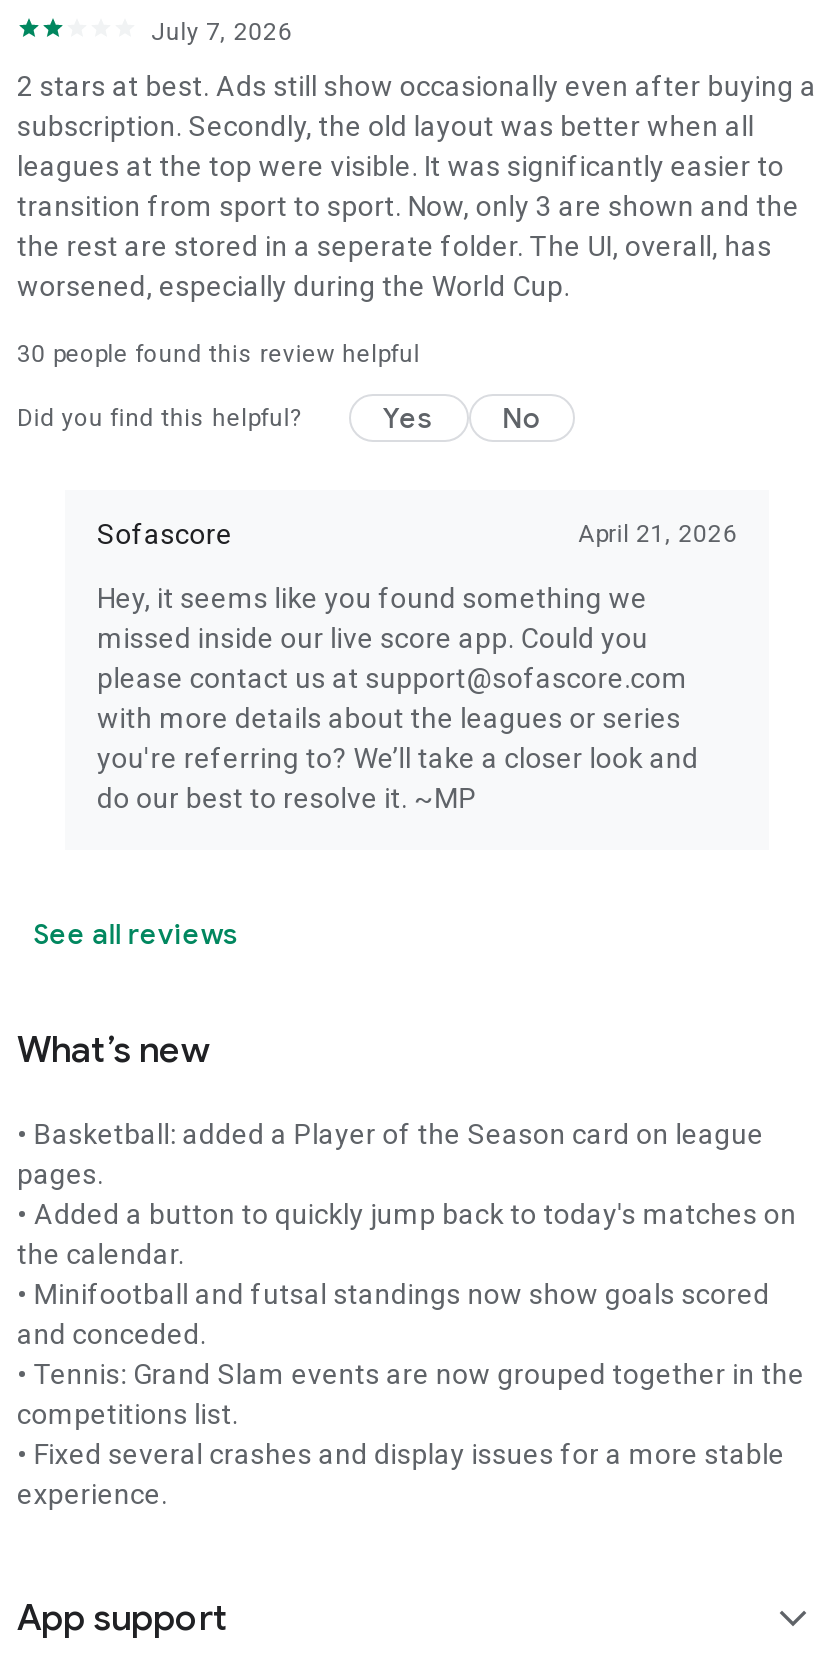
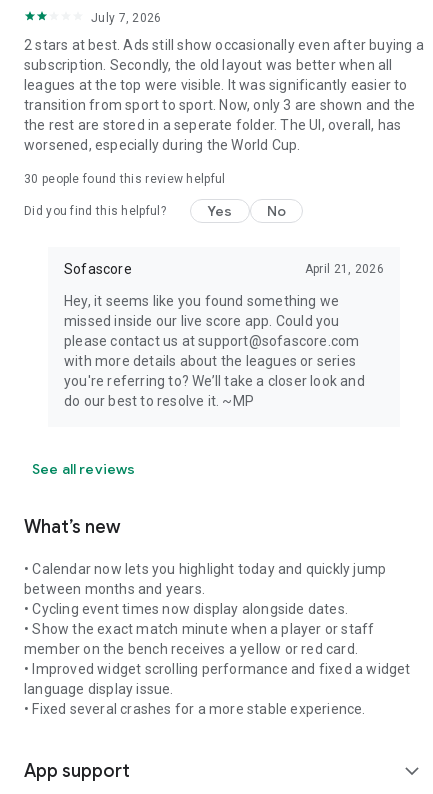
[17,1118,805,1510] • Basketball: added a Player of the Season card on league | pages. | • Added a button to quickly jump back to today's matches on | the calendar. | • Minifootball and futsal standings now show goals scored | and conceded. | • Tennis: Grand Slam events are now grouped together in the | competitions list. | • Fixed several crashes and display issues for a more stable | experience. -> [24,561,411,717] • Calendar now lets you highlight today and quickly jump | between months and years. | • Cycling event times now display alongside dates. | • Show the exact match minute when a player or staff | member on the bench receives a yellow or red card. | • Improved widget scrolling performance and fixed a widget | language display issue. | • Fixed several crashes for a more stable experience.

